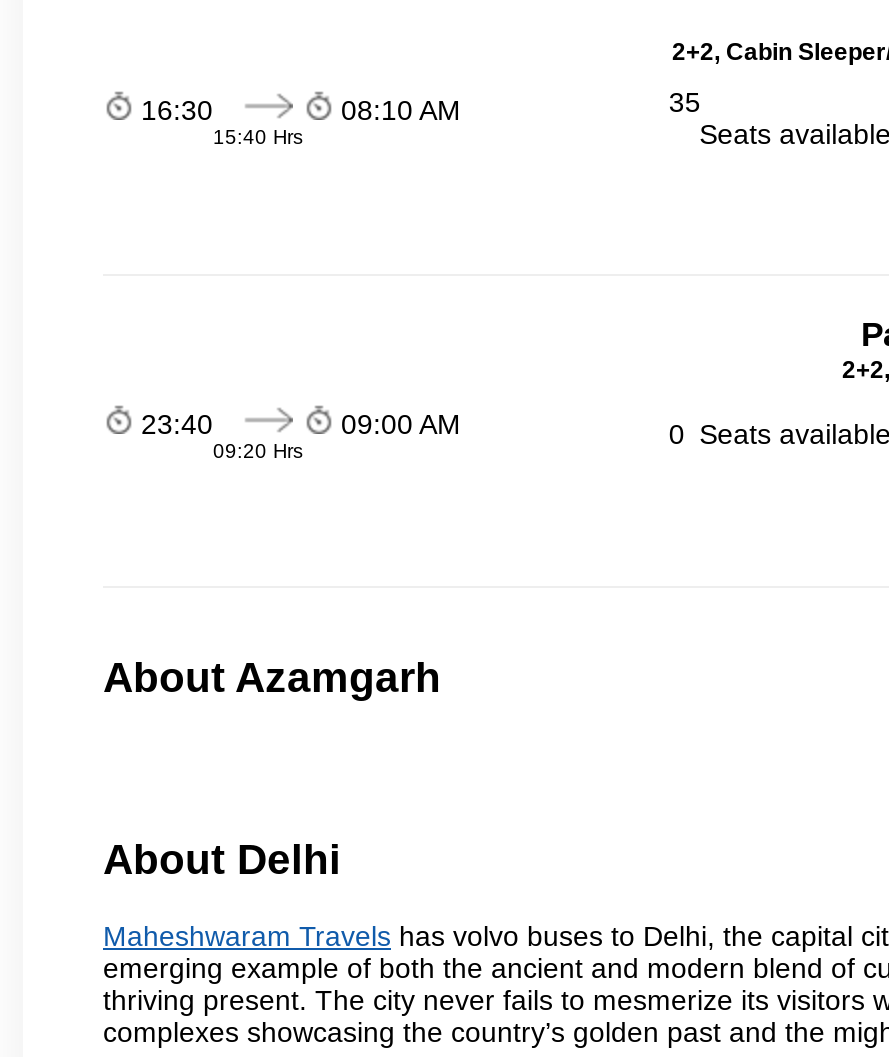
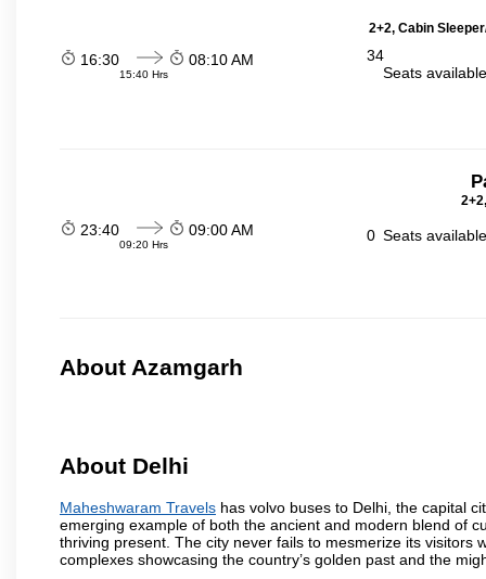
[669,86,701,118] 35 -> [367,47,384,64] 34

